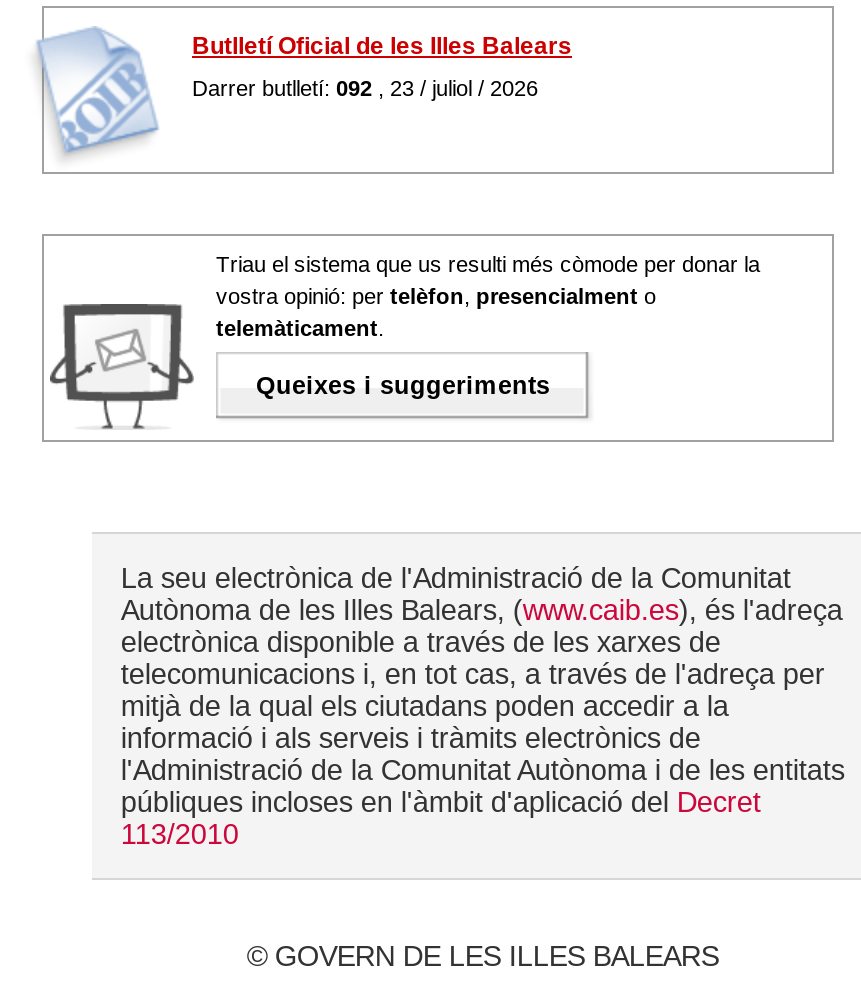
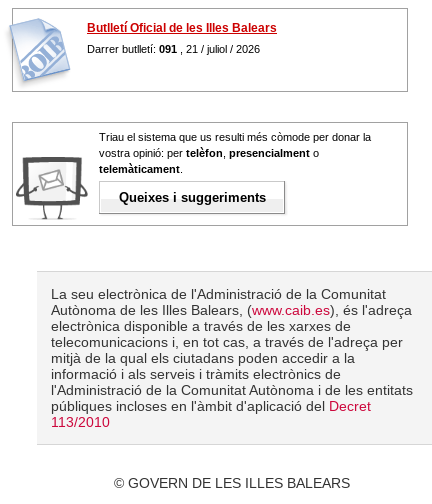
[192,75,538,99] Darrer butlletí: 092, 23 / juliol / 2026 -> [87,42,260,54] Darrer butlletí: 091, 21 / juliol / 2026

